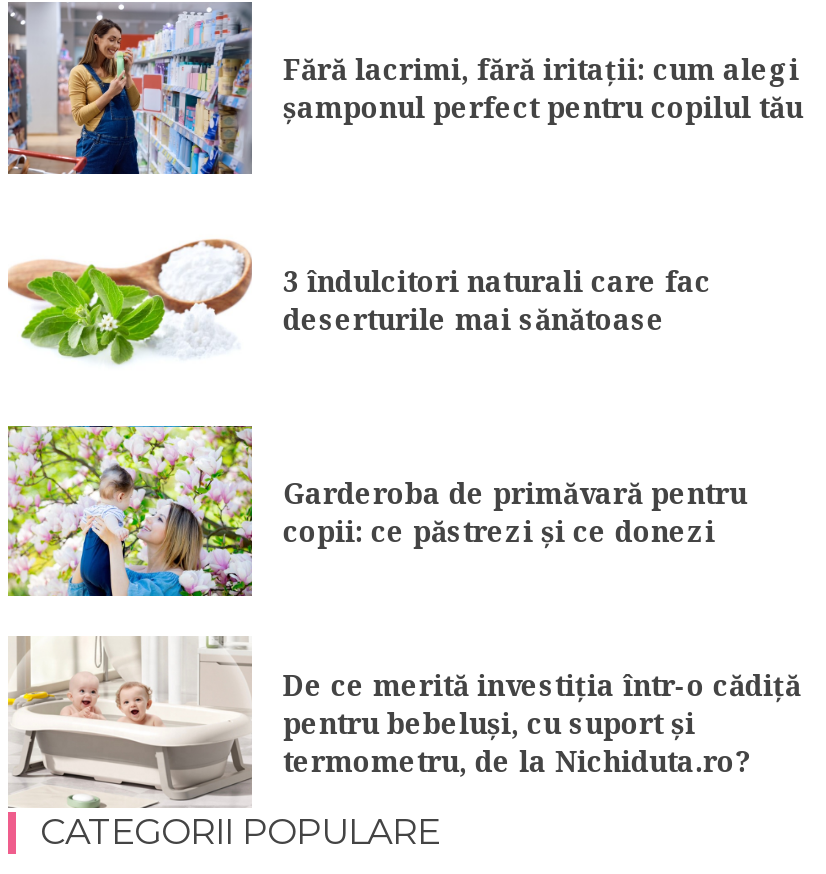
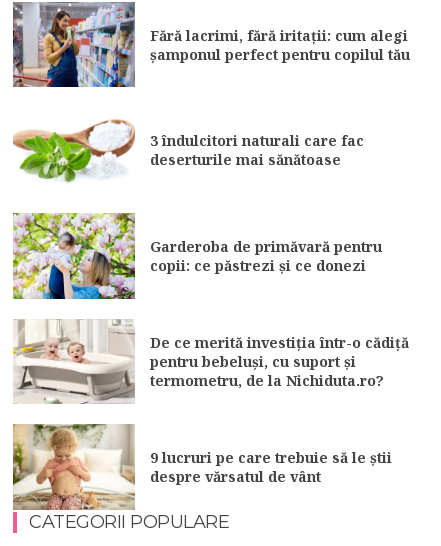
none -> [12,423,392,510] [image] | 9 lucruri pe care trebuie să le știi | despre vărsatul de vânt

